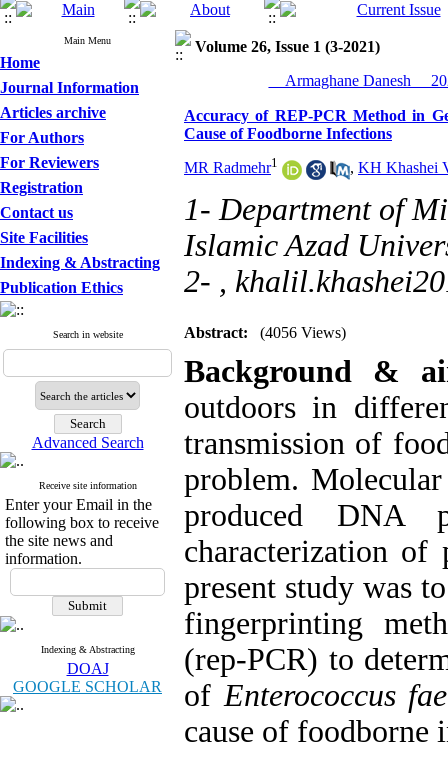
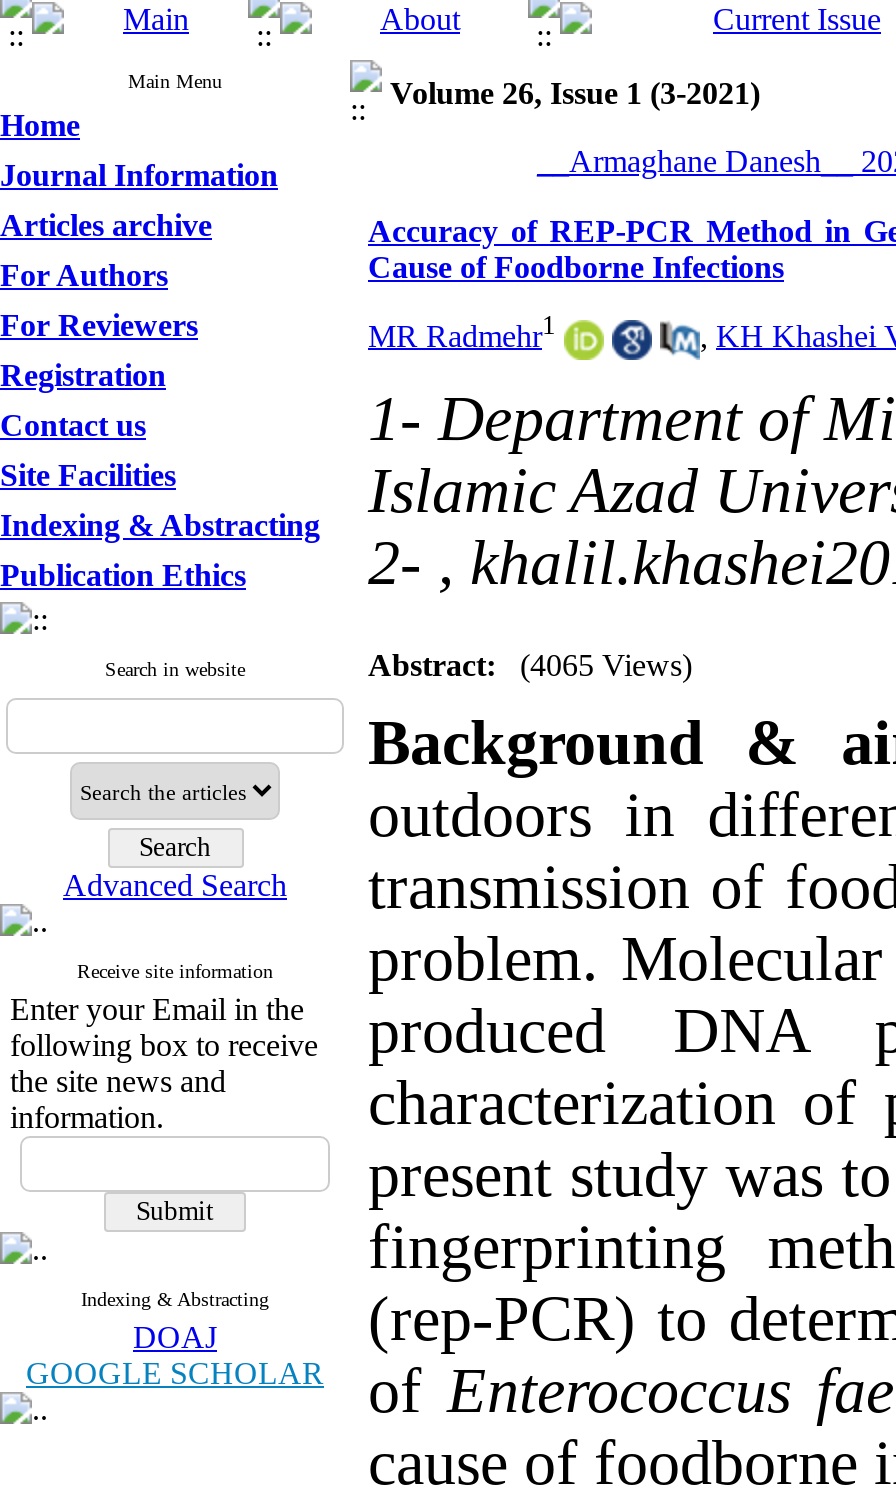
[184,324,346,341] Abstract: (4056 Views) -> [368,648,692,682] Abstract: (4065 Views)

